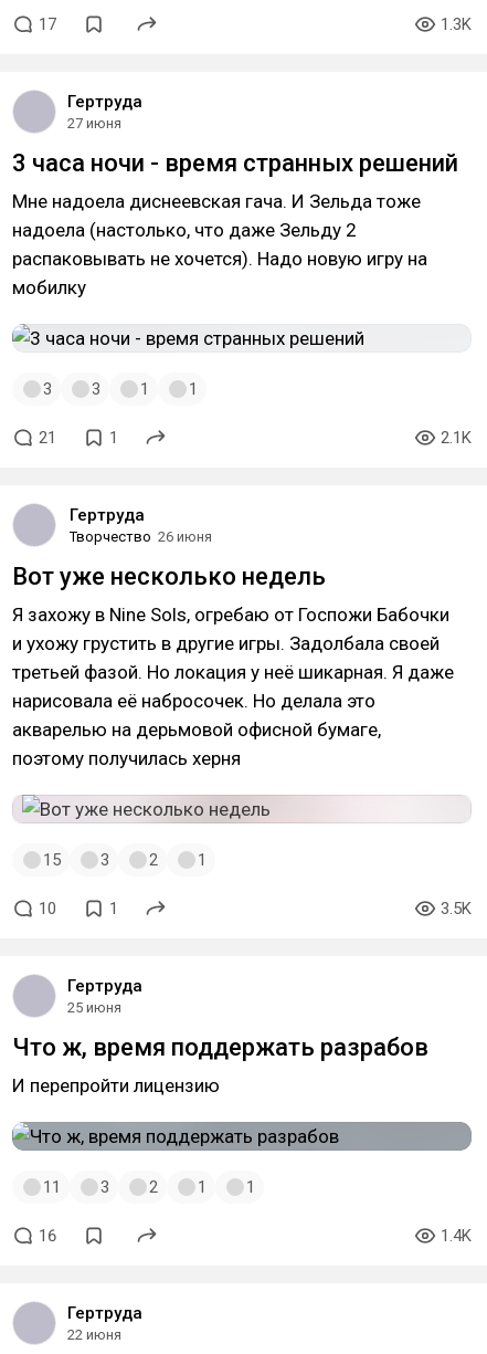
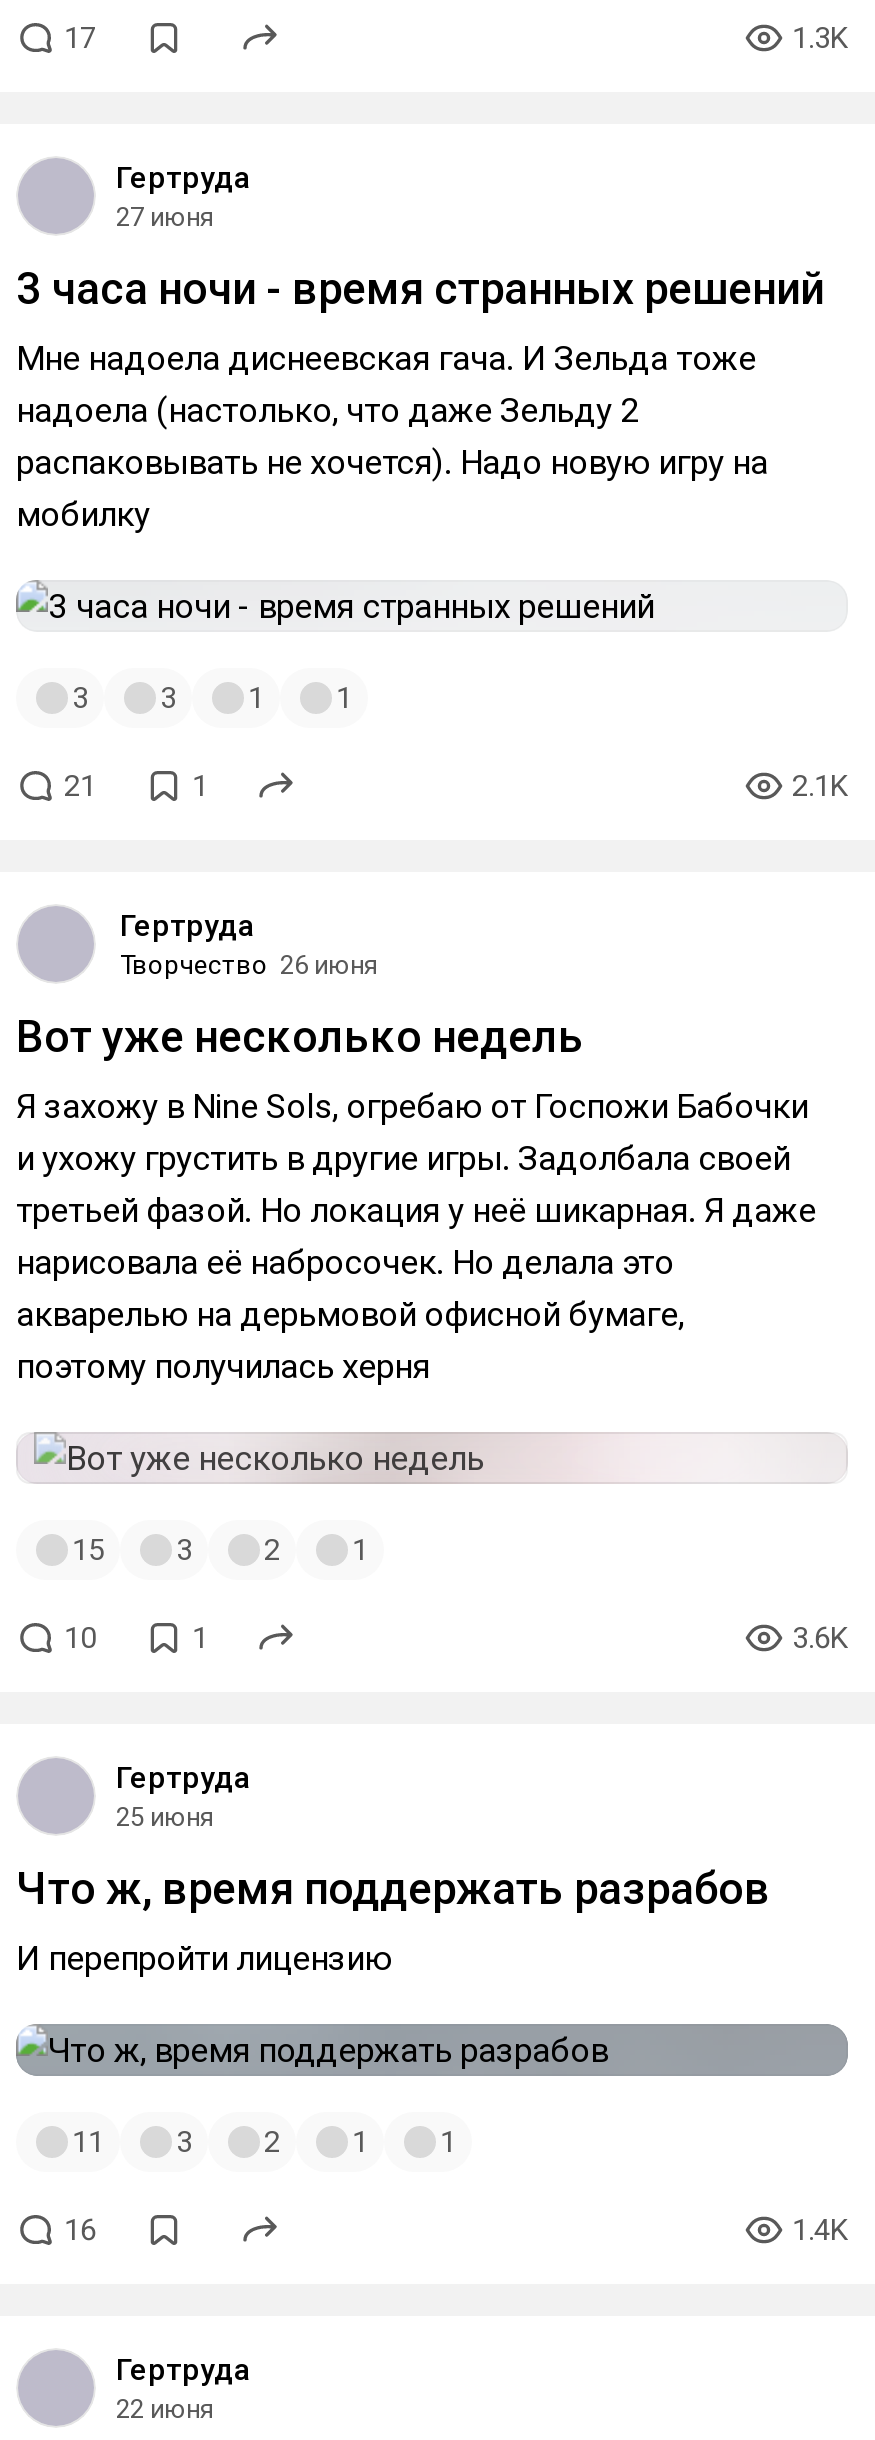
[441,899,472,919] 3.5K -> [792,1620,848,1656] 3.6K

